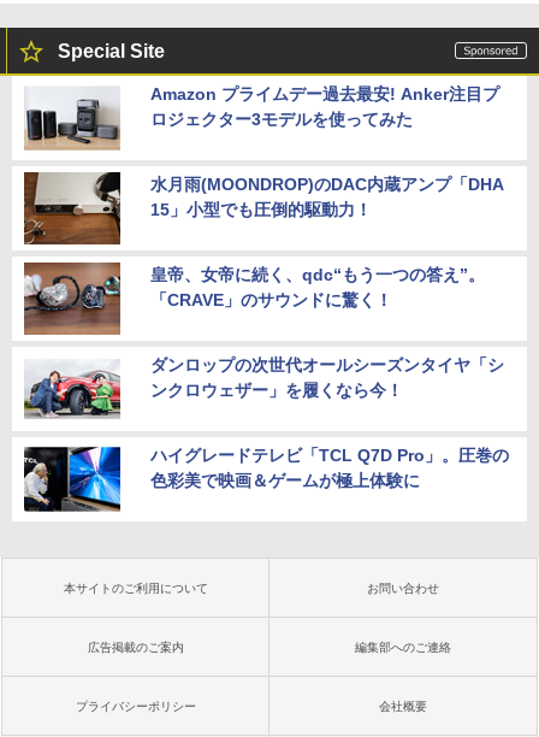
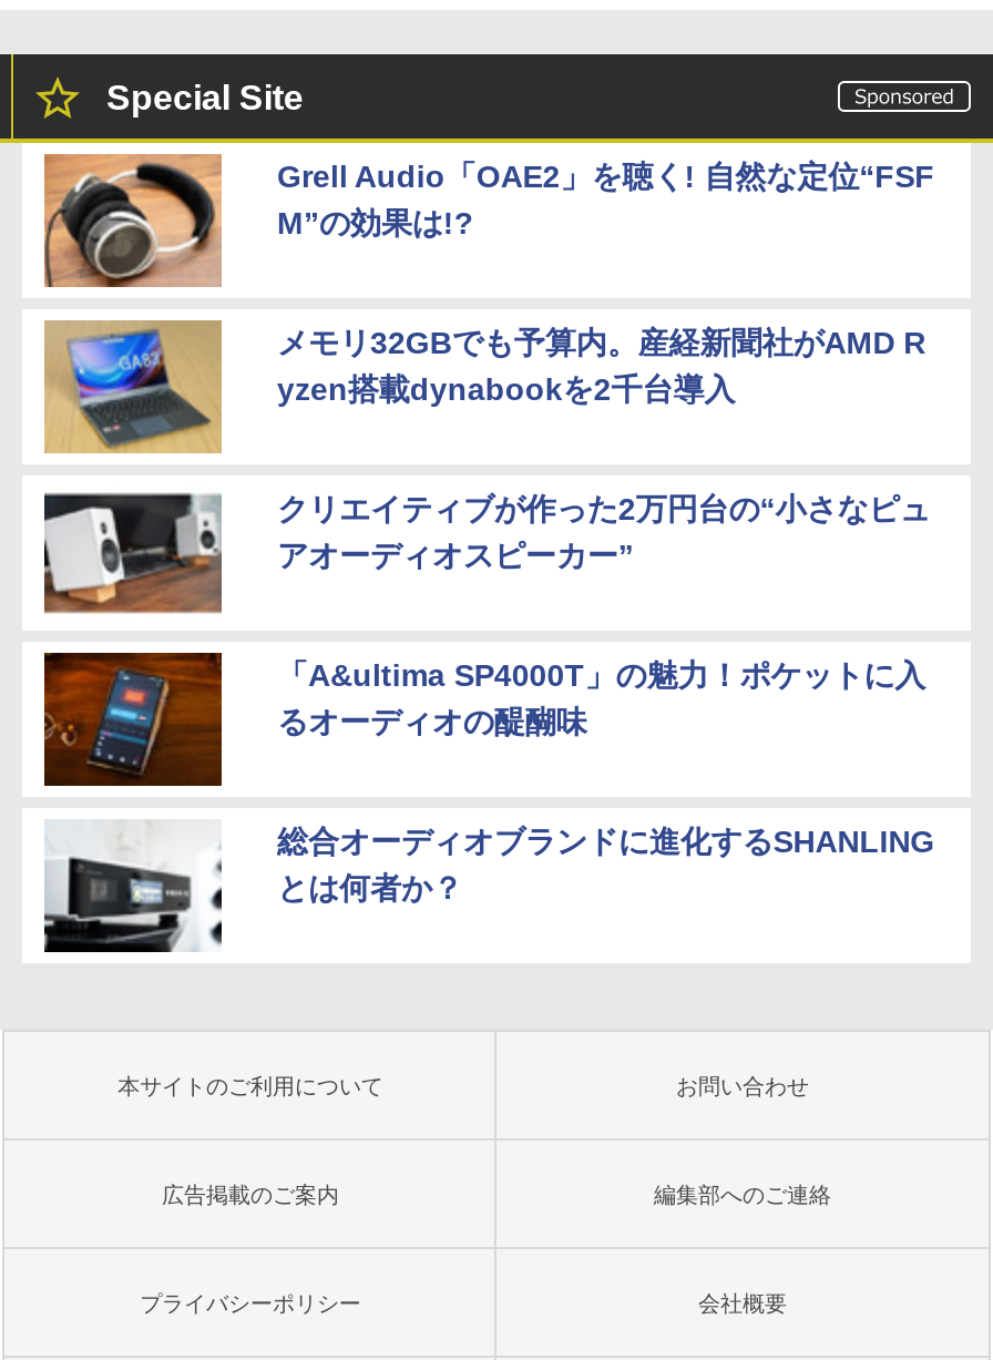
[24,82,499,154] [image] | Amazon プライムデー過去最安! Anker注目プ | ロジェクター3モデルを使ってみた -> [42,152,934,289] [image] | Grell Audio「OAE2」を聴く! 自然な定位“FSF | M”の効果は!?
[23,171,504,246] [image] | 水月雨(MOONDROP)のDAC内蔵アンプ「DHA | 15」小型でも圧倒的駆動力！ -> [44,318,926,456] [image] | メモリ32GBでも予算内。産経新聞社がAMD R | yzen搭載dynabookを2千台導入
[23,261,484,336] [image] | 皇帝、女帝に続く、qdc“もう一つの答え”。 | 「CRAVE」のサウンドに驚く！ -> [42,487,930,620] [image] | クリエイティブが作った2万円台の“小さなピュ | アオーディオスピーカー”
[23,353,504,425] [image] | ダンロップの次世代オールシーズンタイヤ「シ | ンクロウェザー」を履くなら今！ -> [42,651,926,788] [image] | 「A&ultima SP4000T」の魅力！ポケットに入 | るオーディオの醍醐味
[23,445,508,515] [image] | ハイグレードテレビ「TCL Q7D Pro」。圧巻の | 色彩美で映画＆ゲームが極上体験に -> [42,822,935,954] [image] | 総合オーディオブランドに進化するSHANLING | とは何者か？

